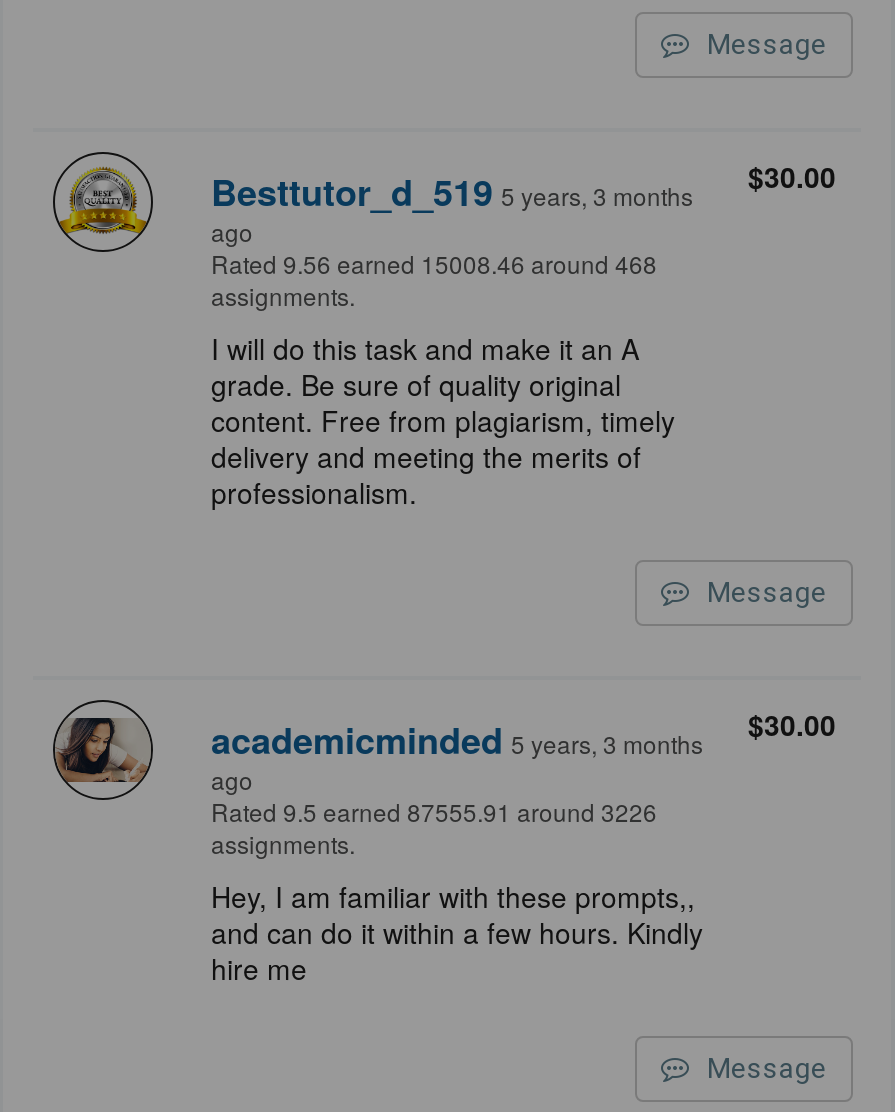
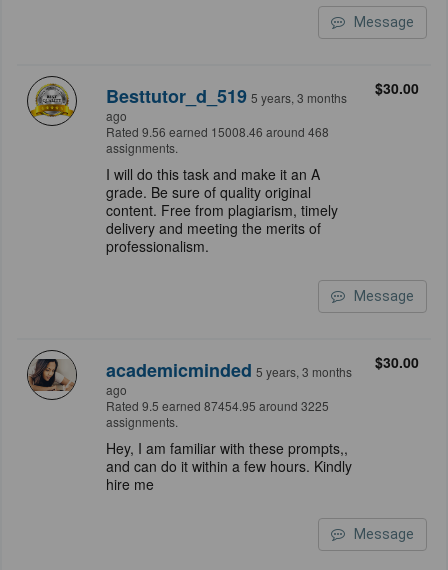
[211,794,657,828] Rated 9.5 earned 87555.91 around 3226 -> [106,397,329,414] Rated 9.5 earned 87454.95 around 3225

